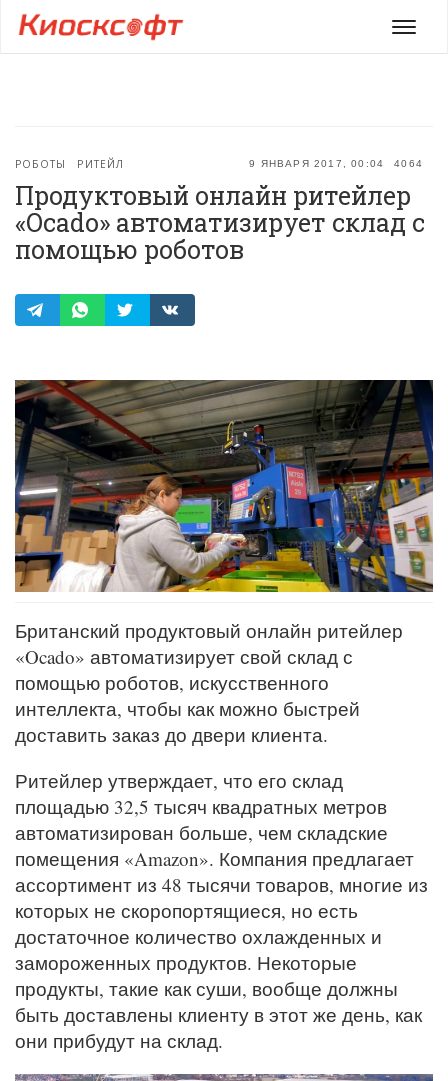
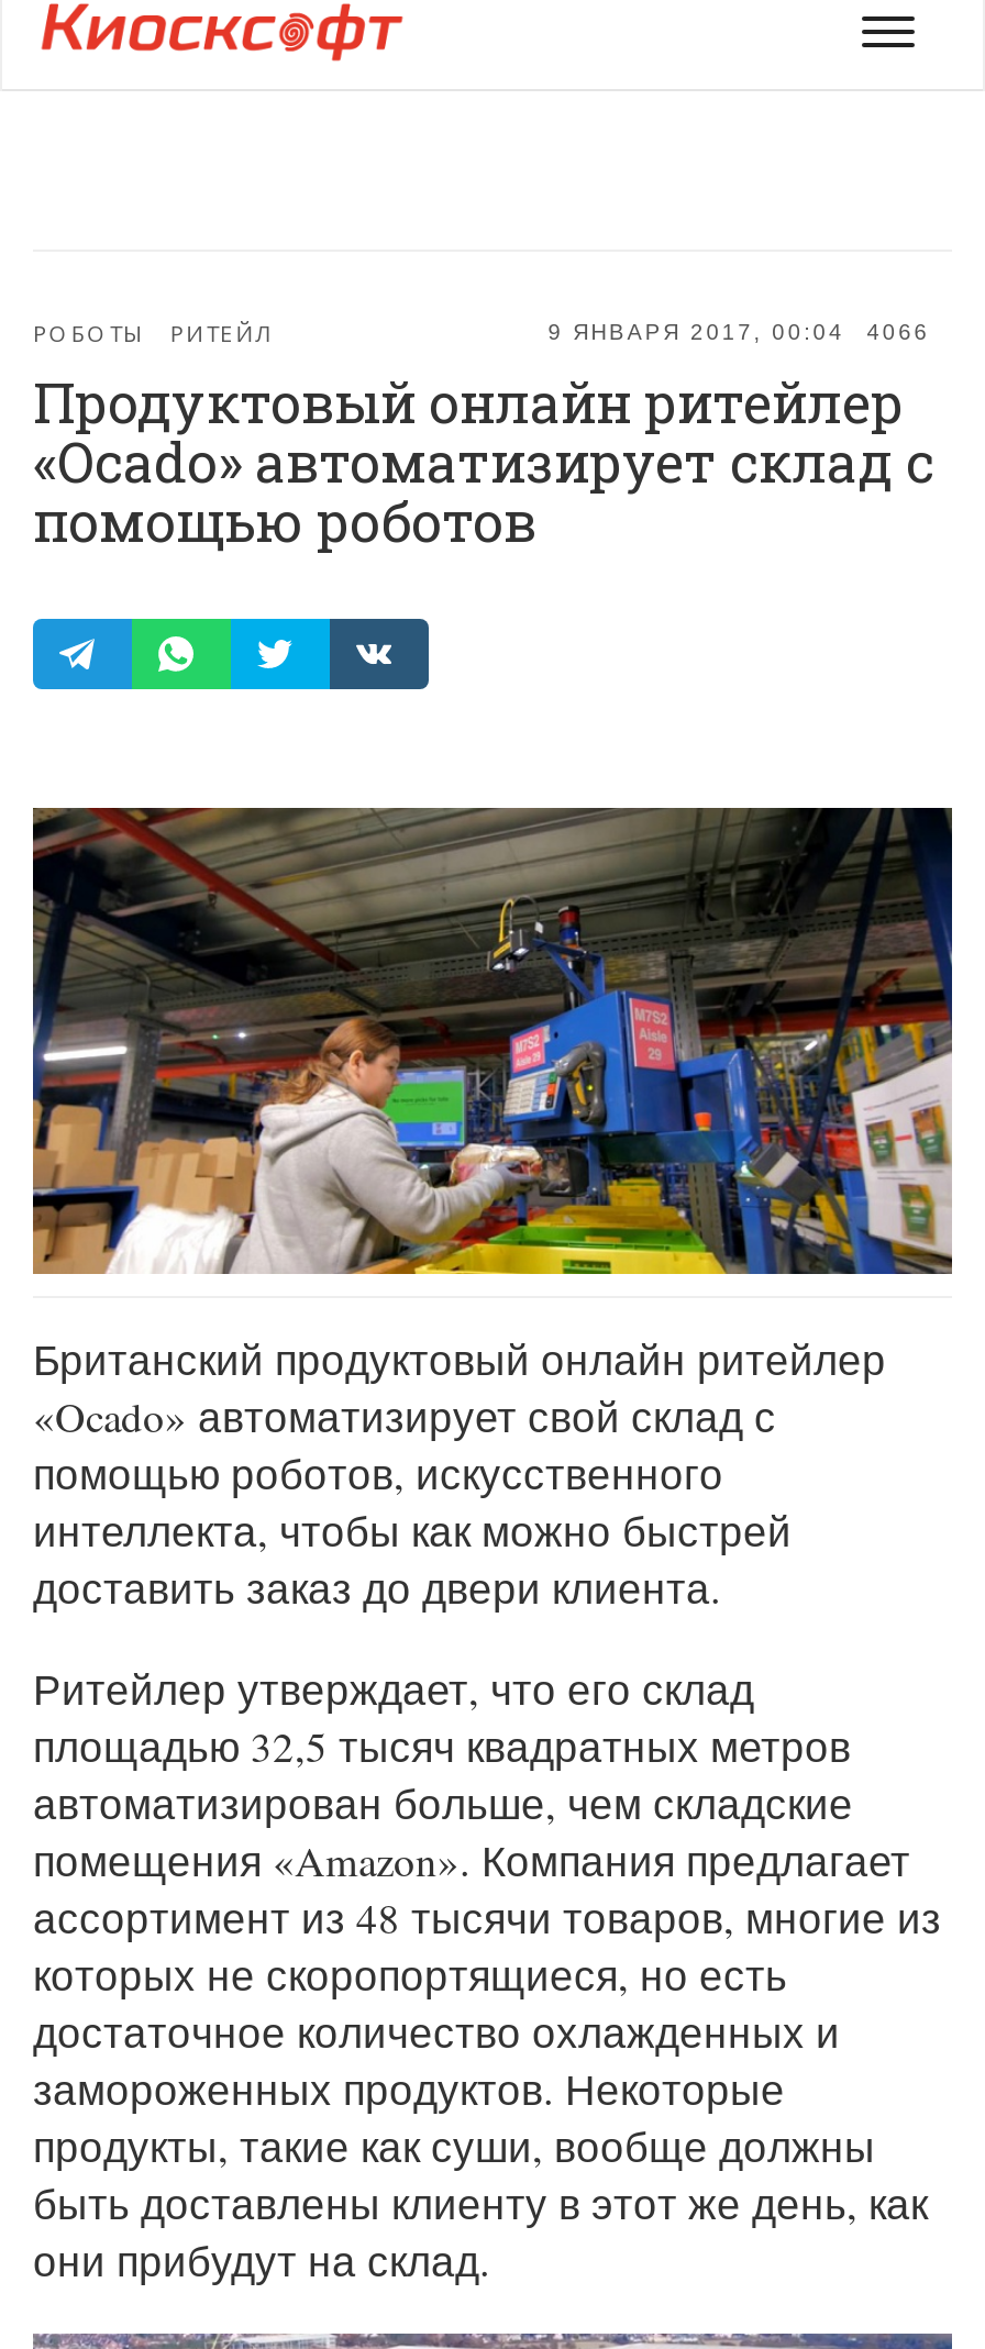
[249,158,423,169] 9 ЯНВАРЯ 2017, 00:04 4064 -> [548,320,930,344] 9 ЯНВАРЯ 2017, 00:04 4066

